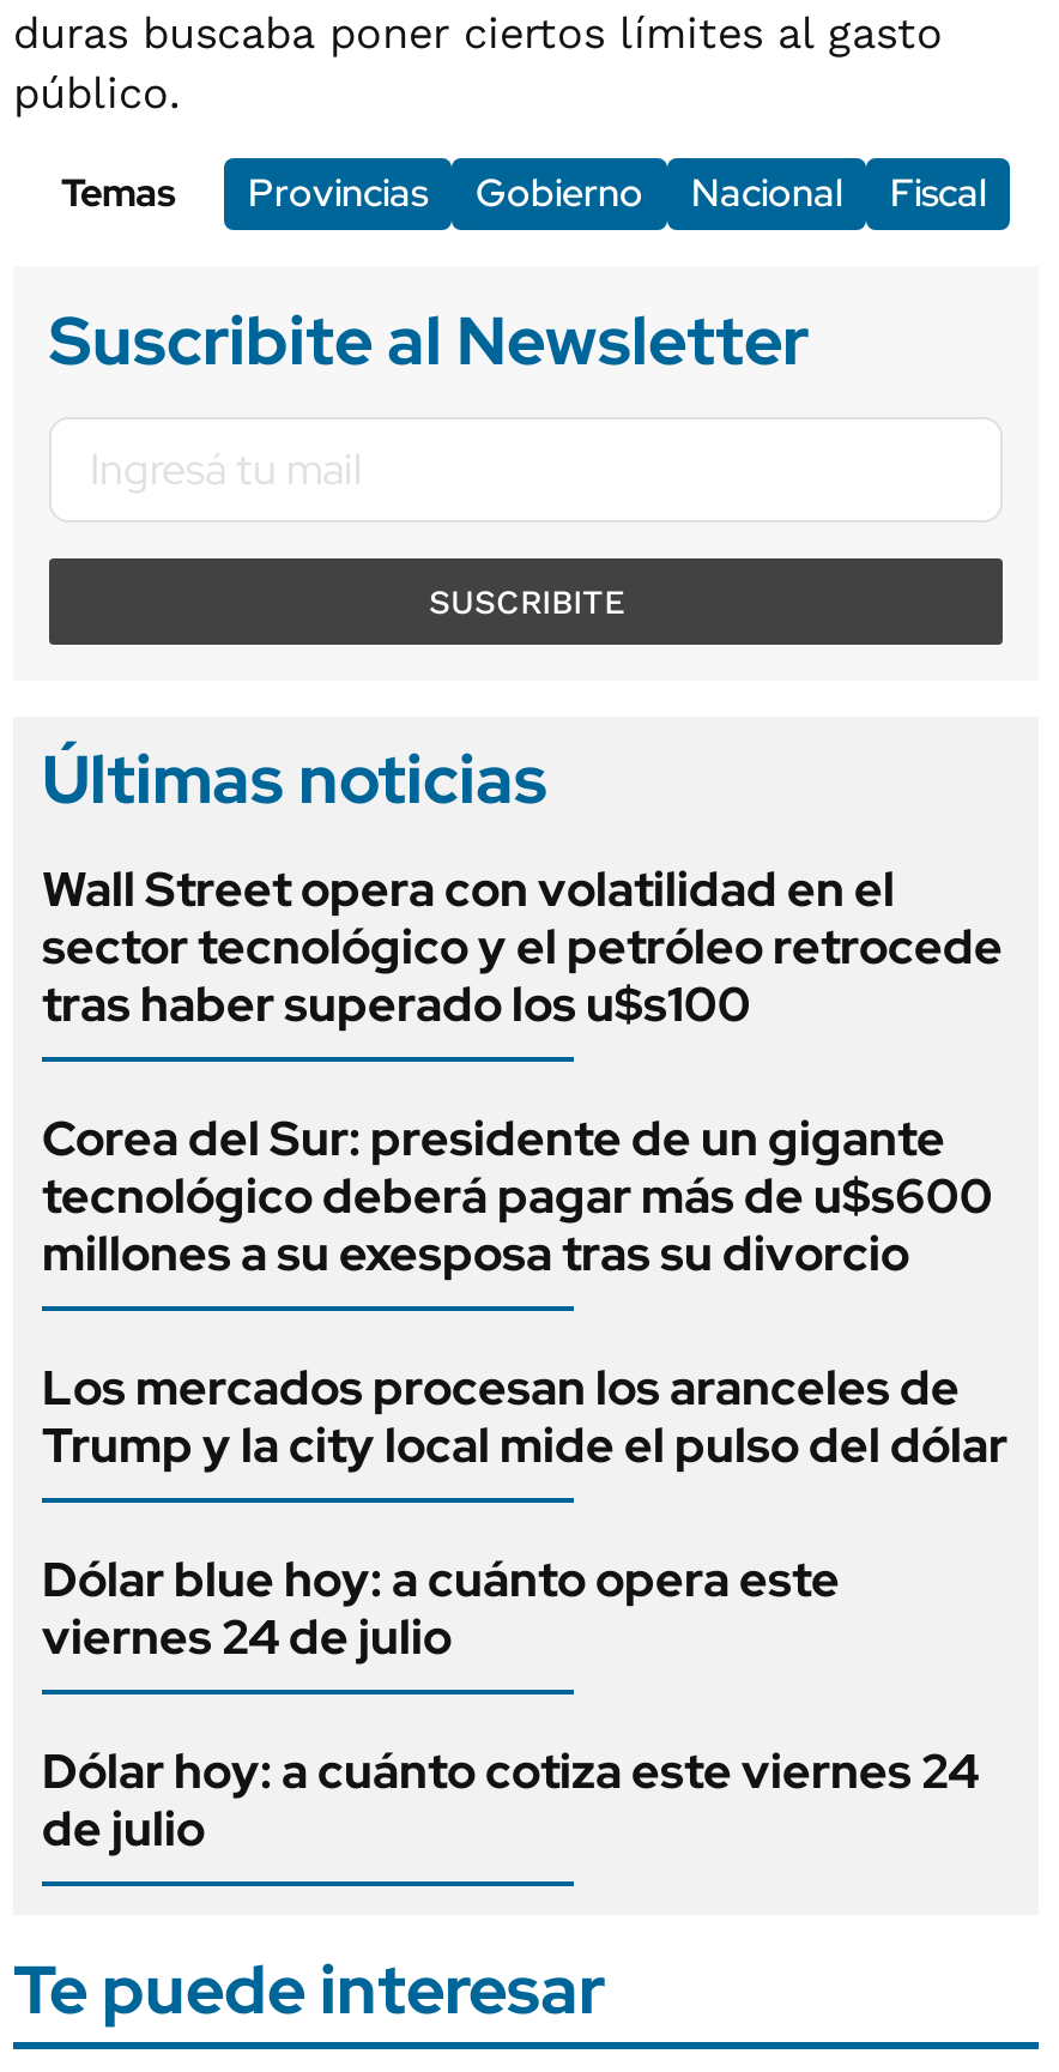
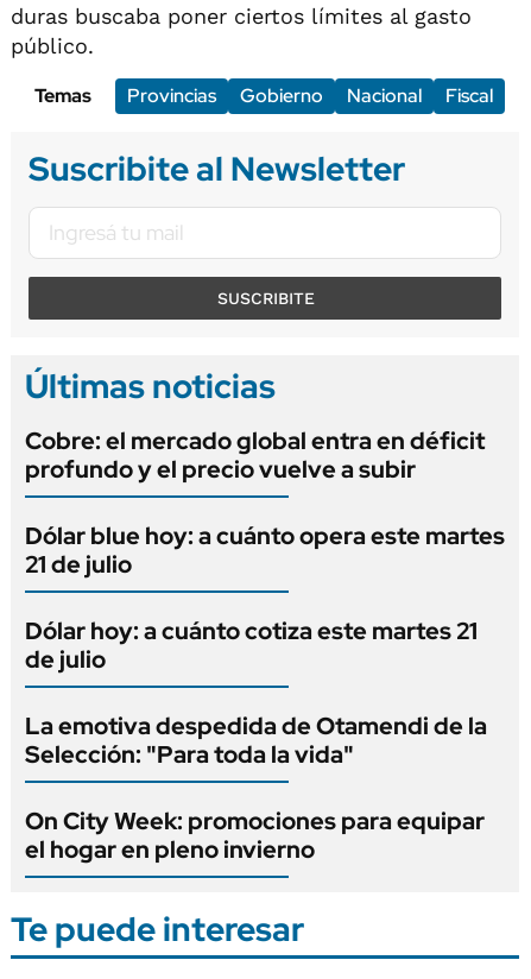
[42,857,1007,1801] Wall Street opera con volatilidad en el | sector tecnológico y el petróleo retrocede | tras haber superado los u$s100 | Corea del Sur: presidente de un gigante | tecnológico deberá pagar más de u$s600 | millones a su exesposa tras su divorcio | Los mercados procesan los aranceles de | Trump y la city local mide el pulso del dólar | Dólar blue hoy: a cuánto opera este | viernes 24 de julio | Dólar hoy: a cuánto cotiza este viernes 24 -> [25,425,505,646] Cobre: el mercado global entra en déficit | profundo y el precio vuelve a subir | Dólar blue hoy: a cuánto opera este martes | 21 de julio | Dólar hoy: a cuánto cotiza este martes 21
moved [42,1797,205,1859] -> [25,643,106,674]: de julio
none -> [25,710,487,864] La emotiva despedida de Otamendi de la | Selección: "Para toda la vida" | On City Week: promociones para equipar | el hogar en pleno invierno

